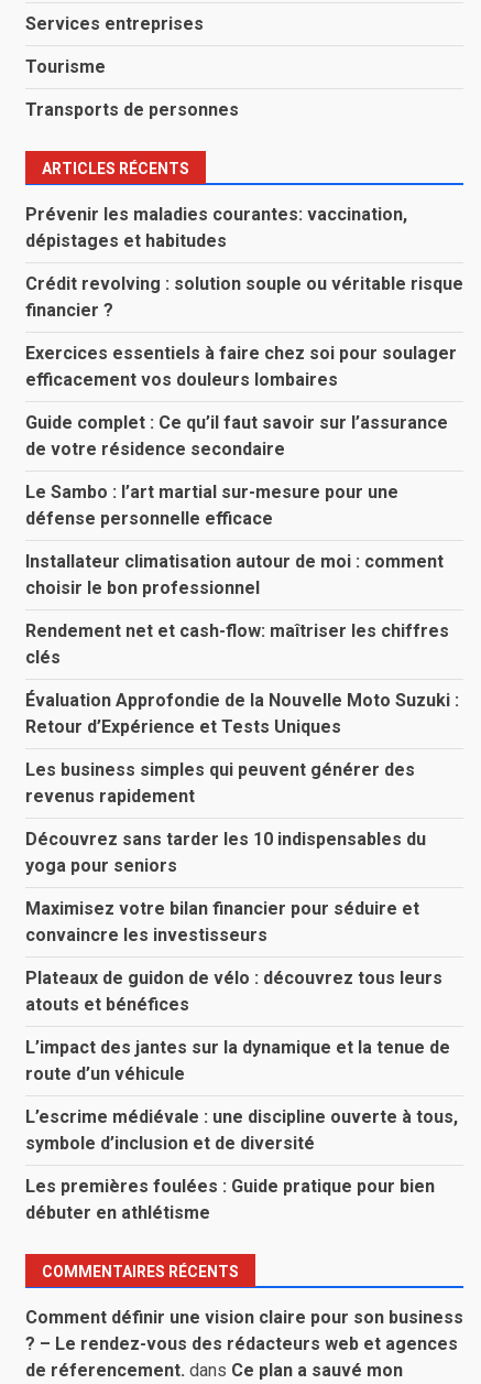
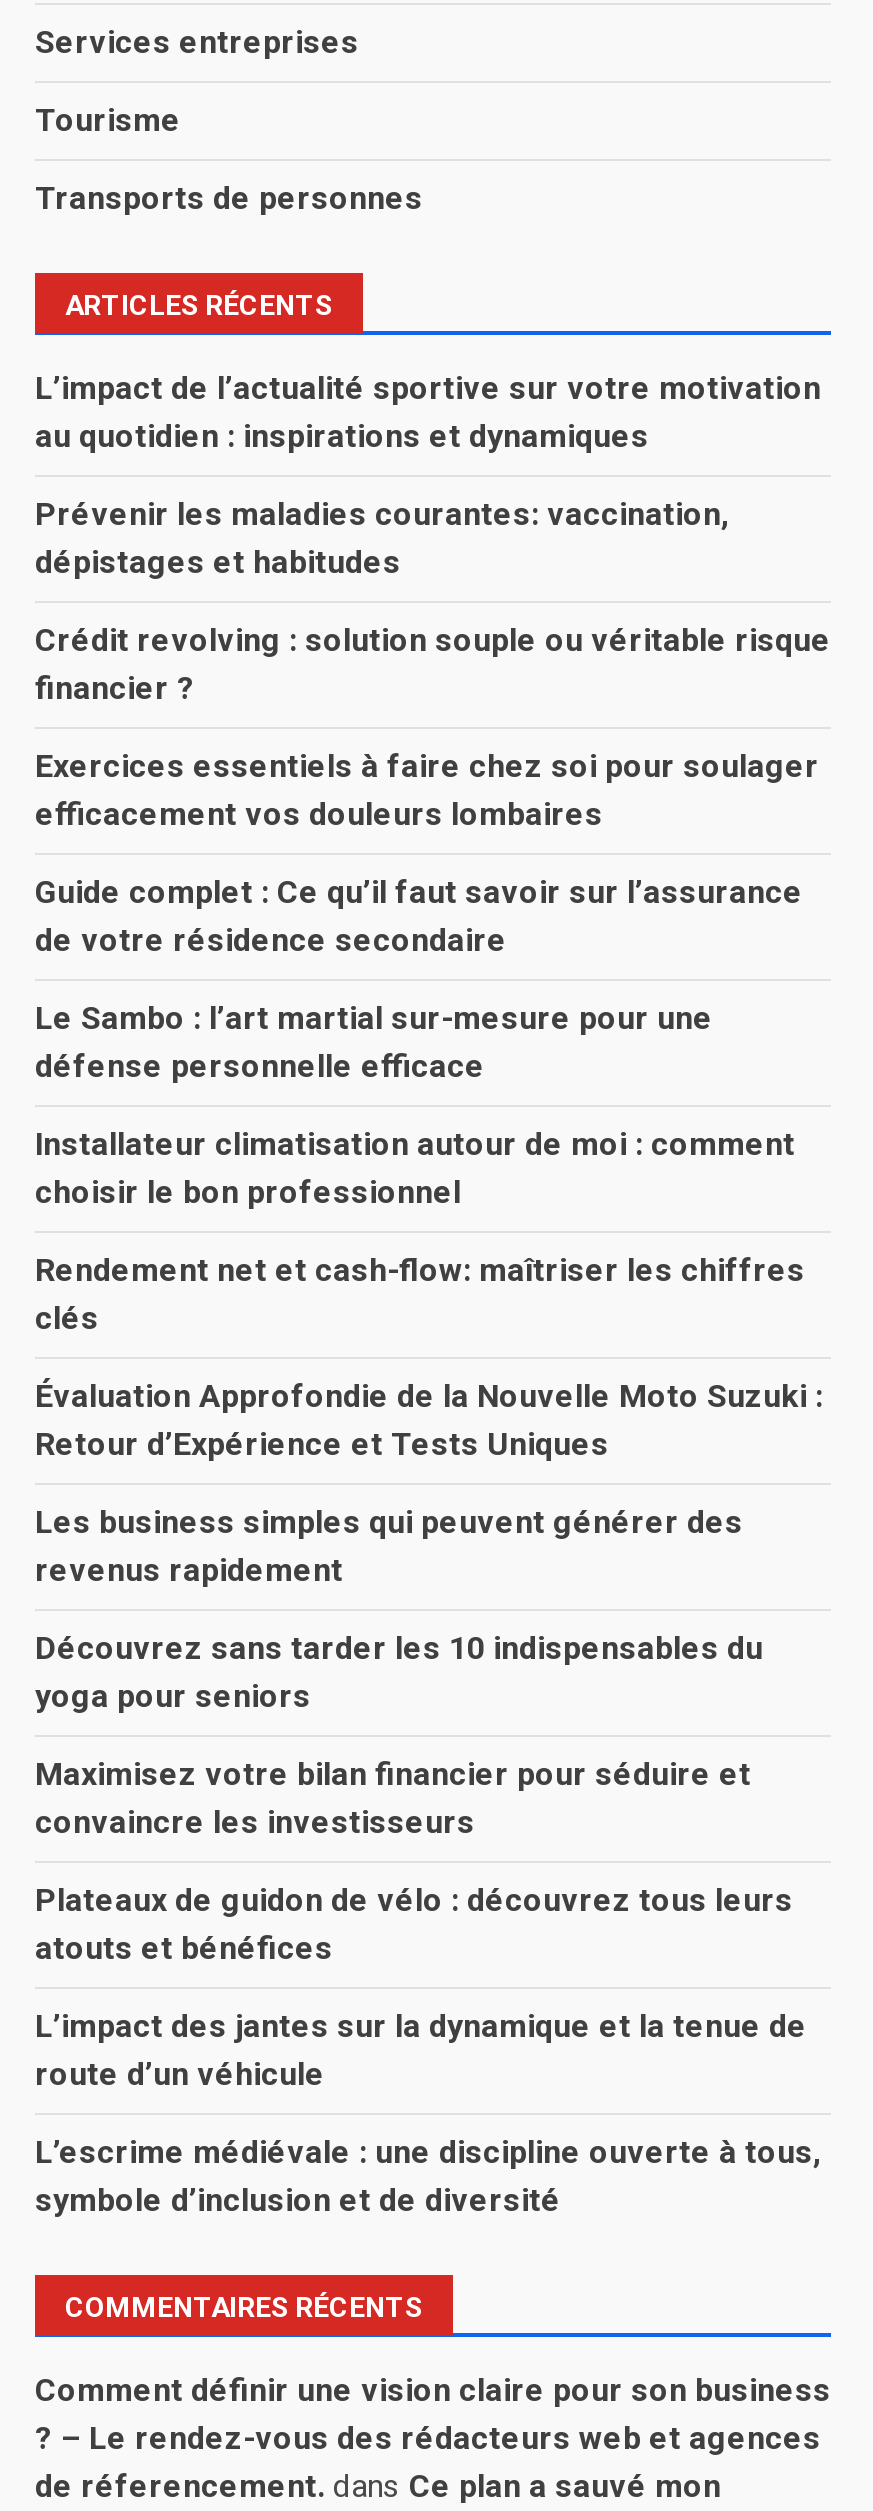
none -> [35,369,821,455] L’impact de l’actualité sportive sur votre motivation | au quotidien : inspirations et dynamiques
moved [25,204,463,1154] -> [35,495,831,2219]: Prévenir les maladies courantes: vaccination, | dépistages et habitudes | Crédit revolving : solution souple ou véritable risque | ... | L’escrime médiévale : une discipline ouverte à tous, | symbole d’inclusion et de diversité
[25,1176,435,1223] Les premières foulées : Guide pratique pour bien | débuter en athlétisme -> none

